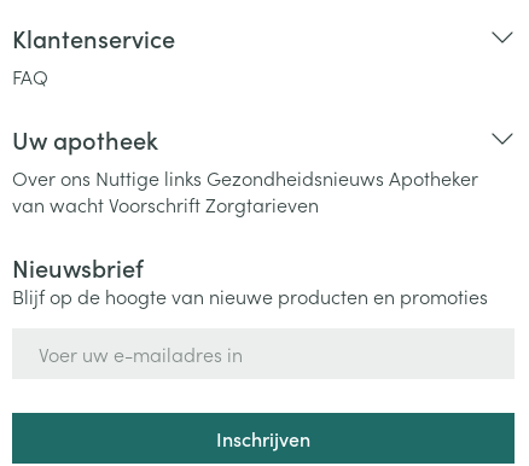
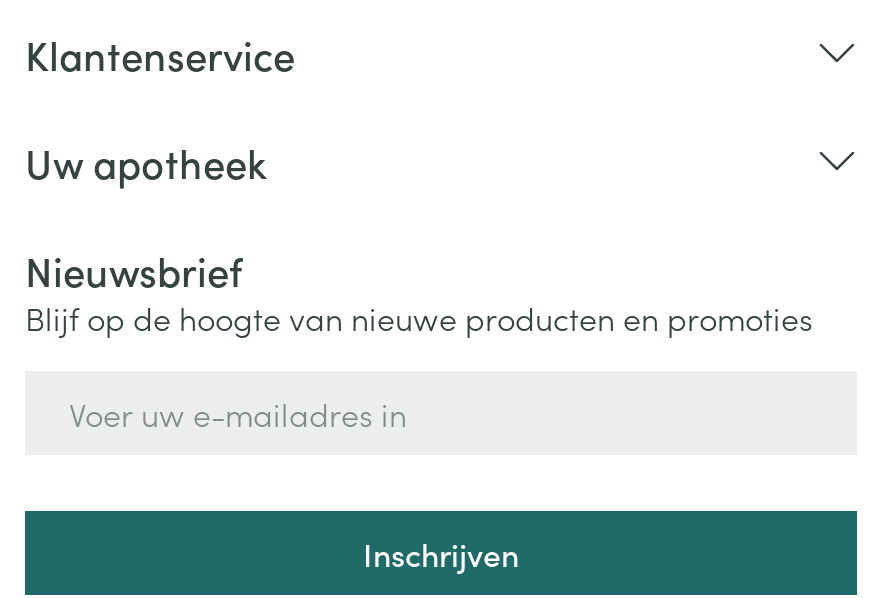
[12,63,48,89] FAQ -> none
[12,164,478,217] Over ons Nuttige links Gezondheidsnieuws Apotheker | van wacht Voorschrift Zorgtarieven -> none

